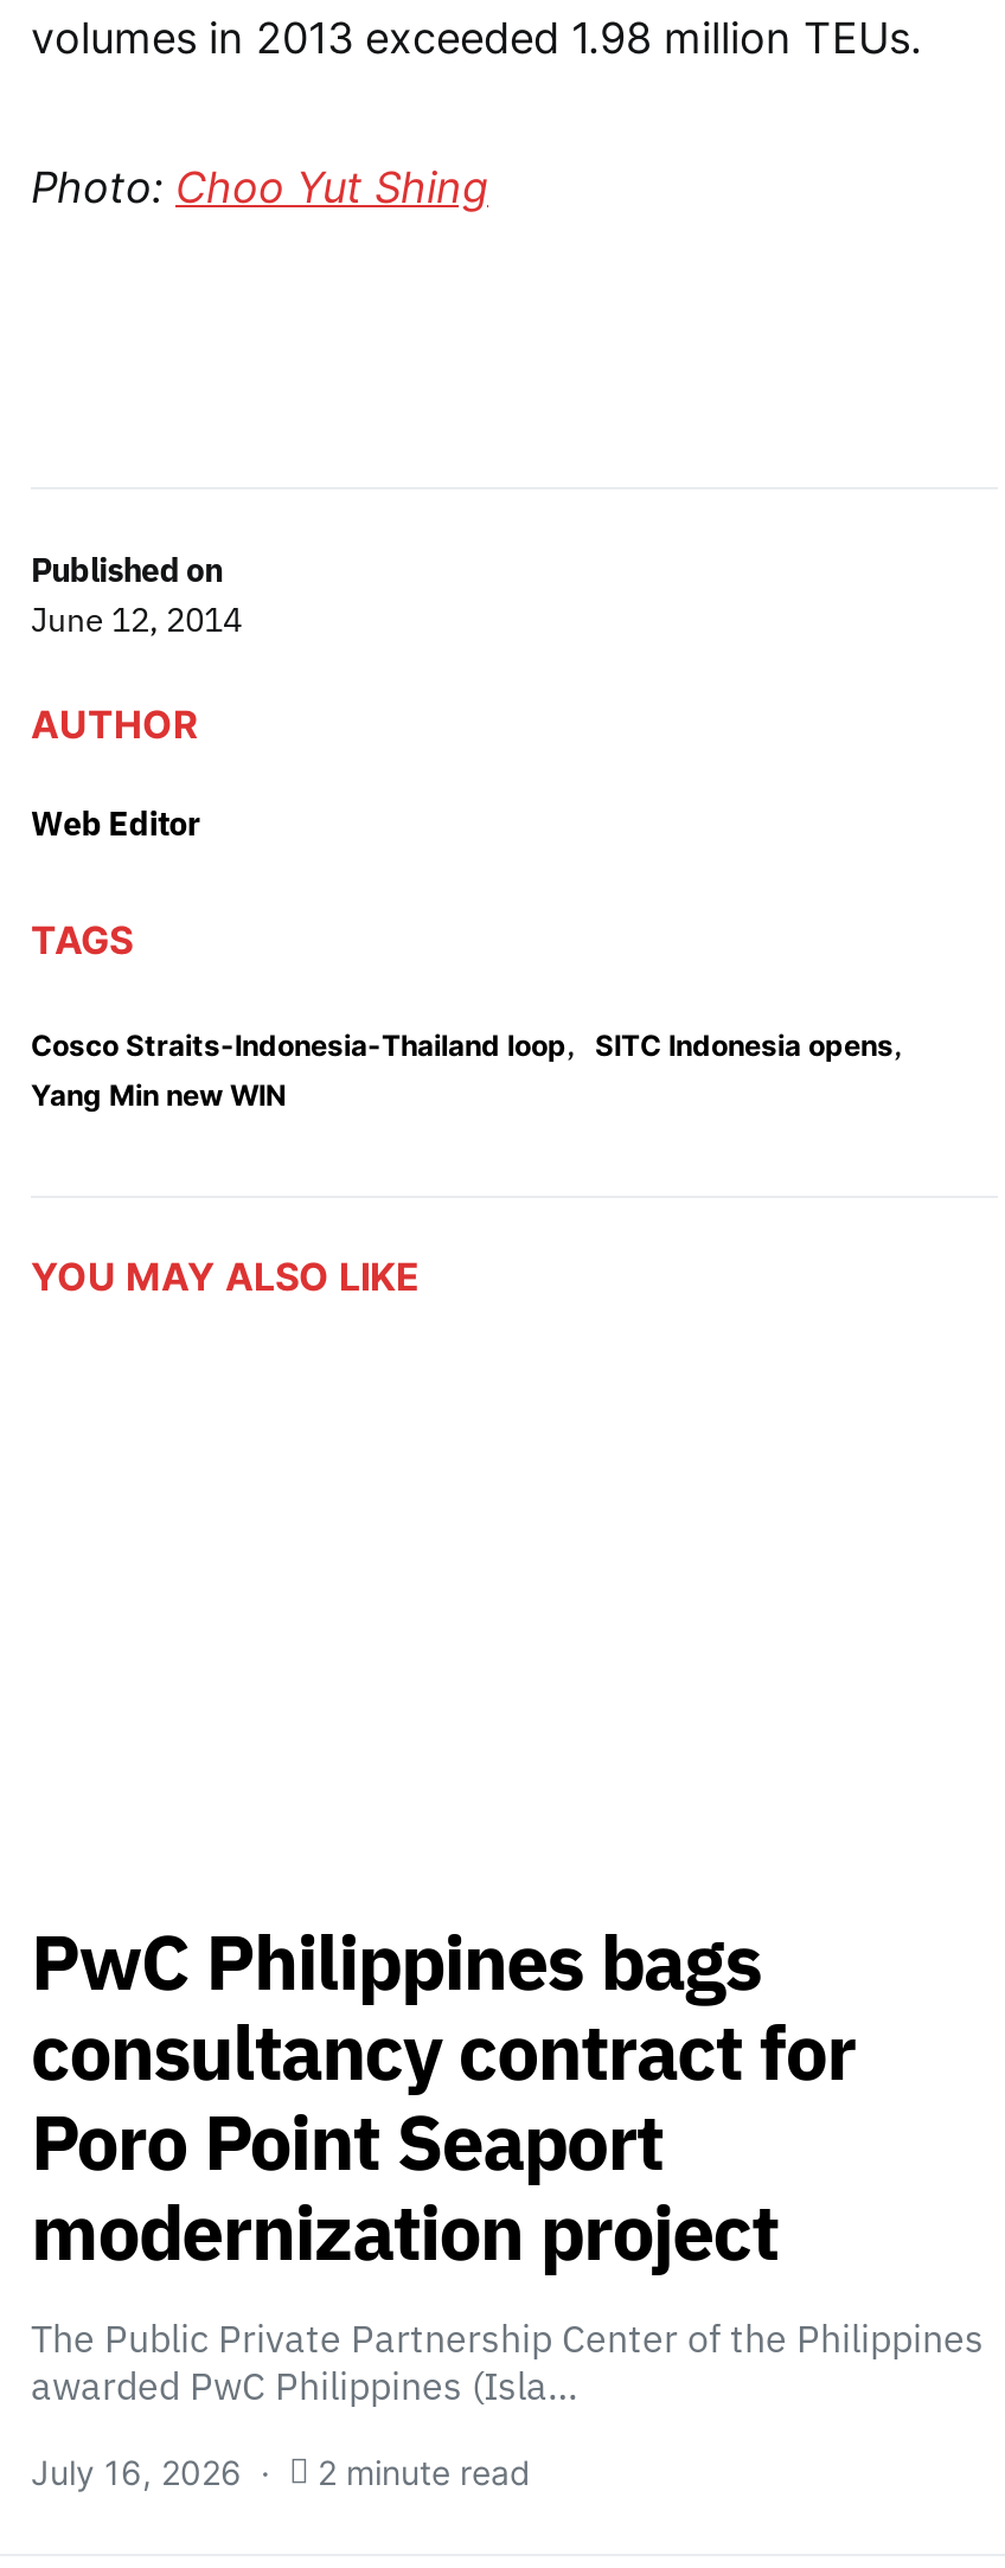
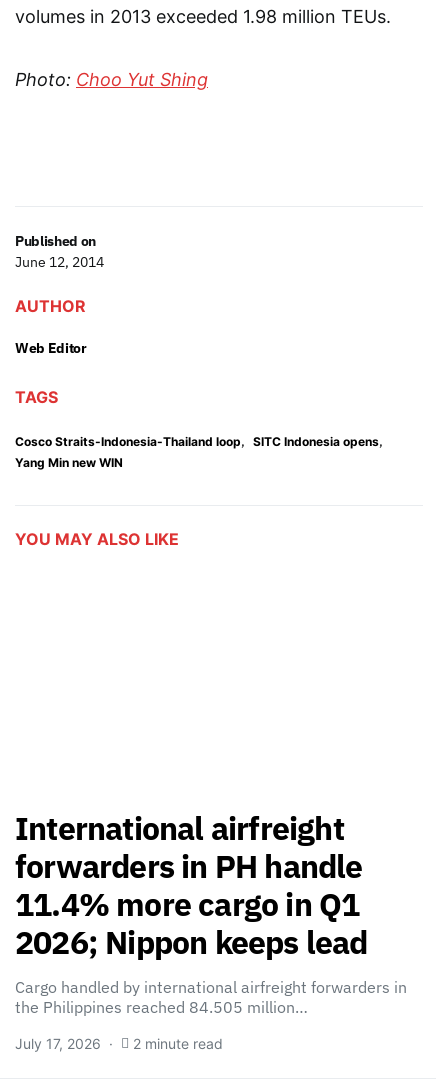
[31,1912,984,2410] PwC Philippines bags | consultancy contract for | Poro Point Seaport | modernization project | The Public Private Partnership Center of the Philippines | awarded PwC Philippines (Isla… -> [15,807,407,1017] International airfreight | forwarders in PH handle | 11.4% more cargo in Q1 | 2026; Nippon keeps lead | Cargo handled by international airfreight forwarders in | the Philippines reached 84.505 million…
[31,2453,531,2493] July 16, 2026 2 minute read -> [15,1035,223,1052] July 17, 2026 2 minute read

